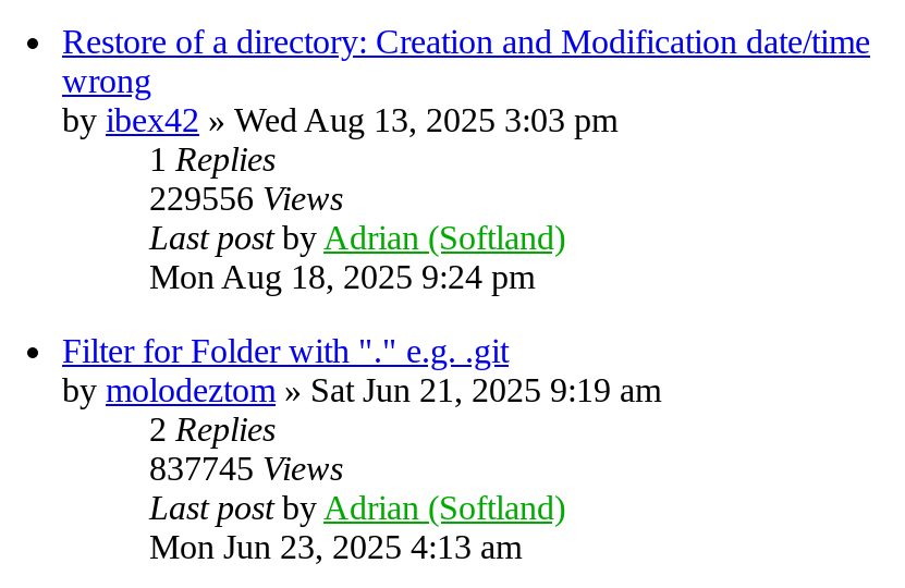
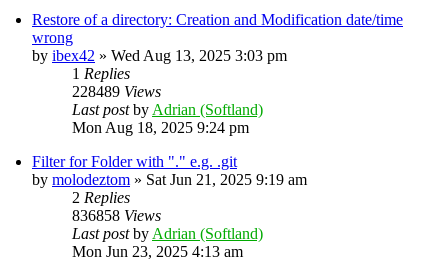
[149,180,343,217] 229556 Views -> [72,83,161,100] 228489 Views
[149,450,343,487] 837745 Views -> [72,207,161,224] 836858 Views

